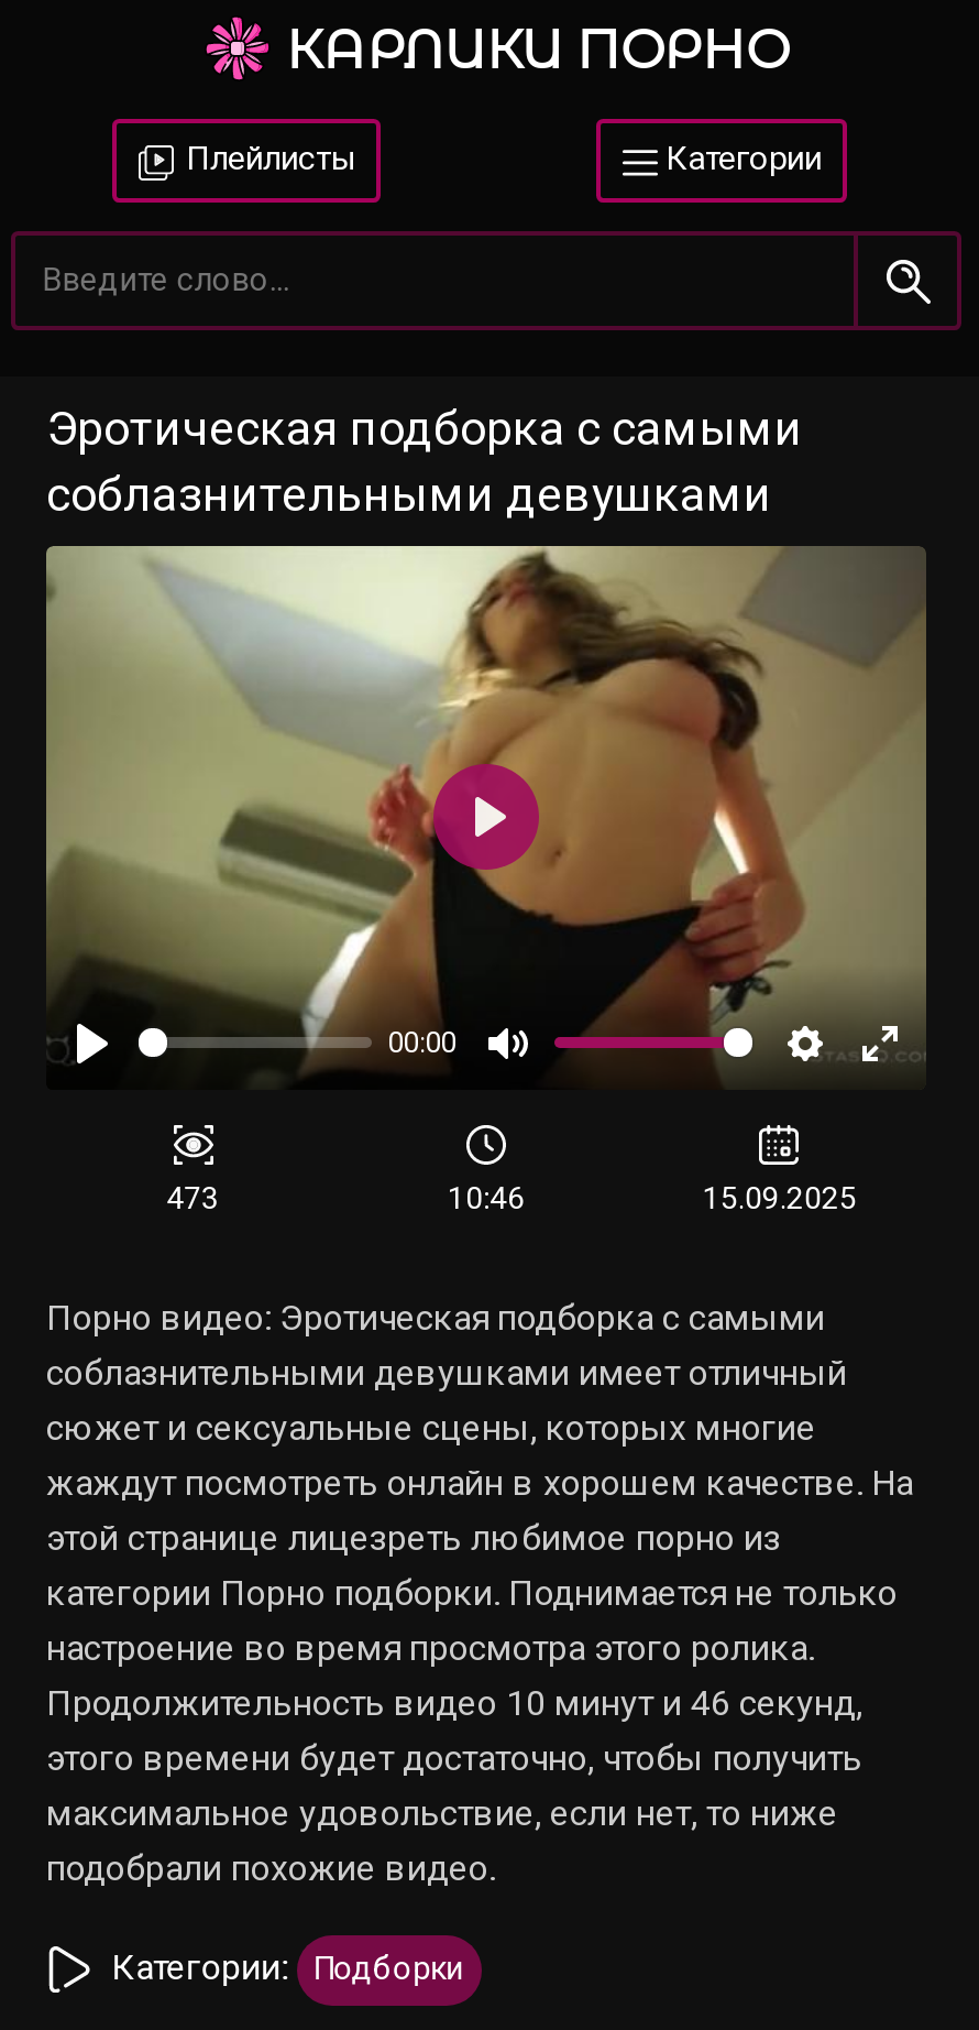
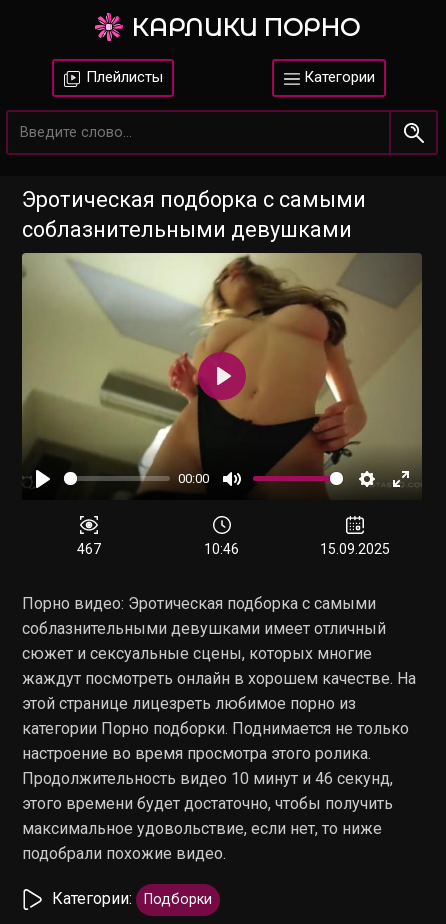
[167,1180,219,1215] 473 -> [77,541,101,557] 467

